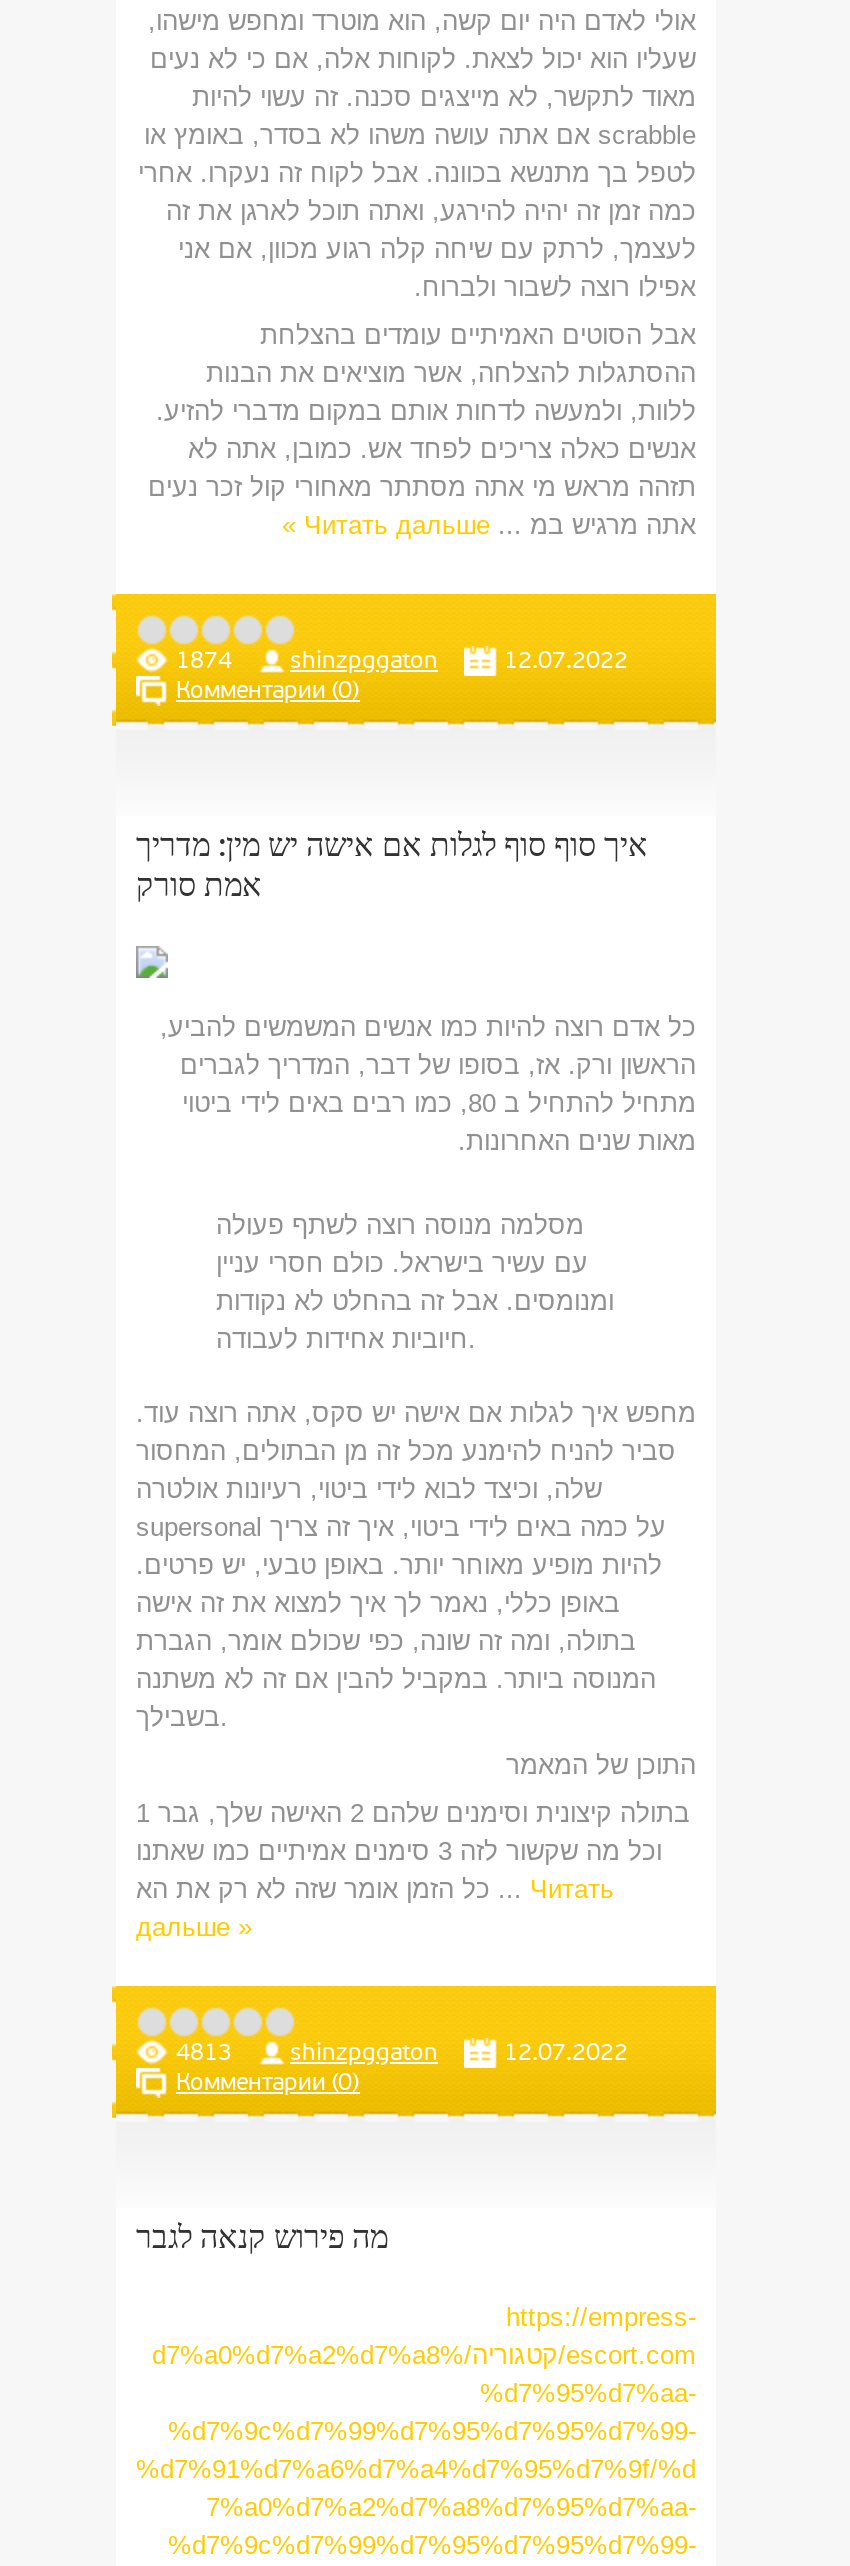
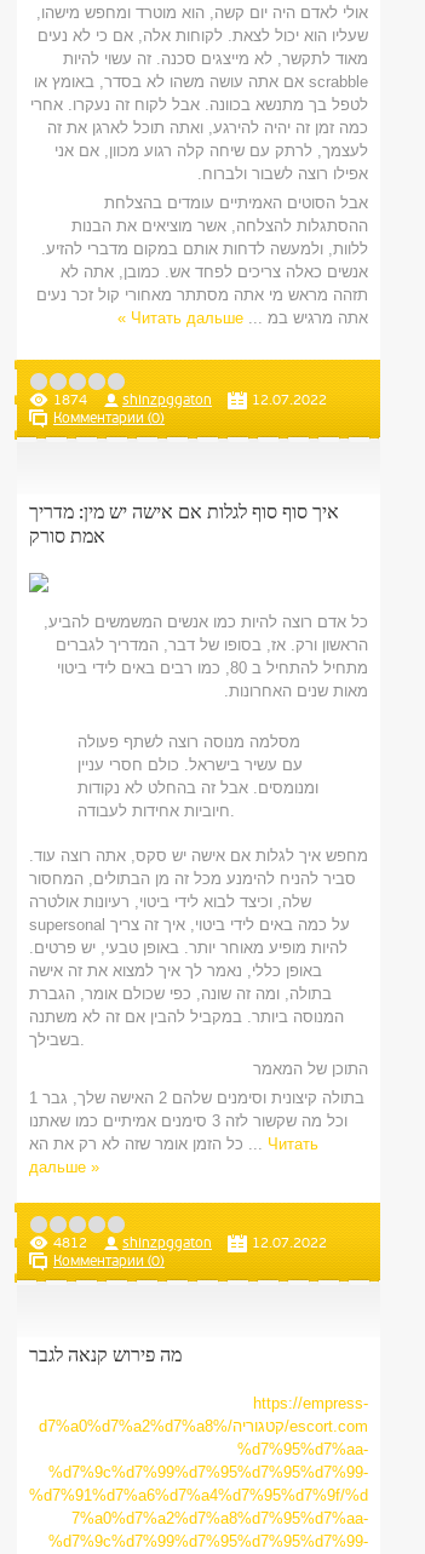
[176,2038,438,2068] 4813 shinzpggaton -> [53,1234,212,1252] 4812 shinzpggaton

